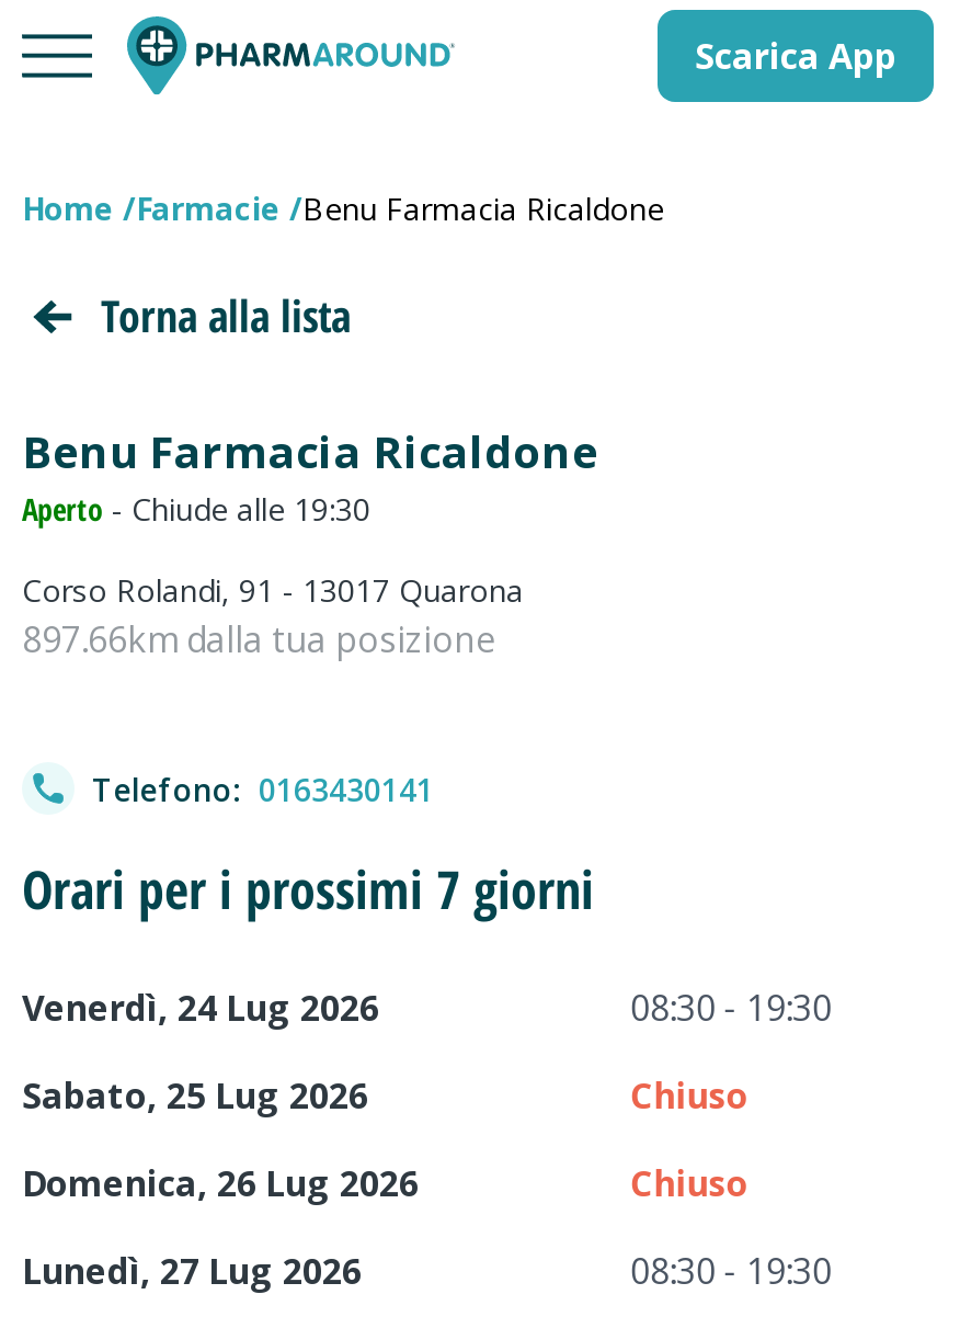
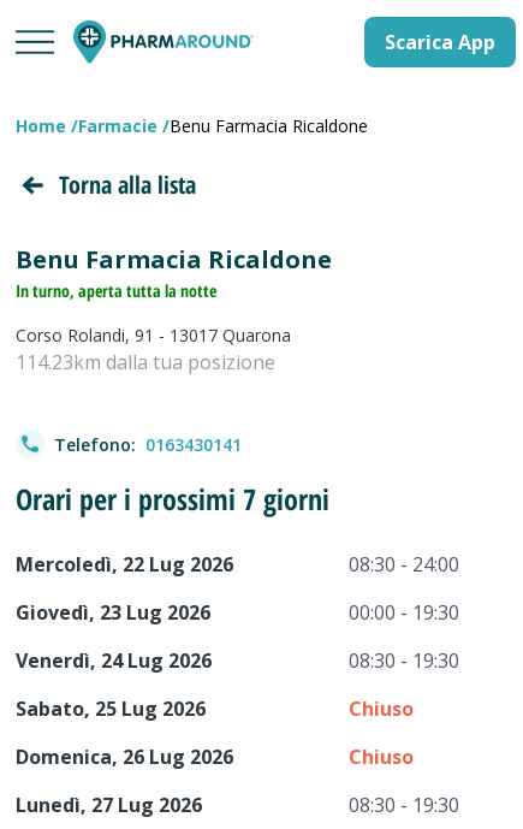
[22,488,370,530] Aperto - Chiude alle 19:30 -> [16,279,216,302] In turno, aperta tutta la notte
[22,615,495,663] 897.66km dalla tua posizione -> [16,349,275,375] 114.23km dalla tua posizione
none -> [16,551,460,626] Mercoledì, 22 Lug 2026 | 08:30 - 24:00 | Giovedì, 23 Lug 2026 | 00:00 - 19:30

